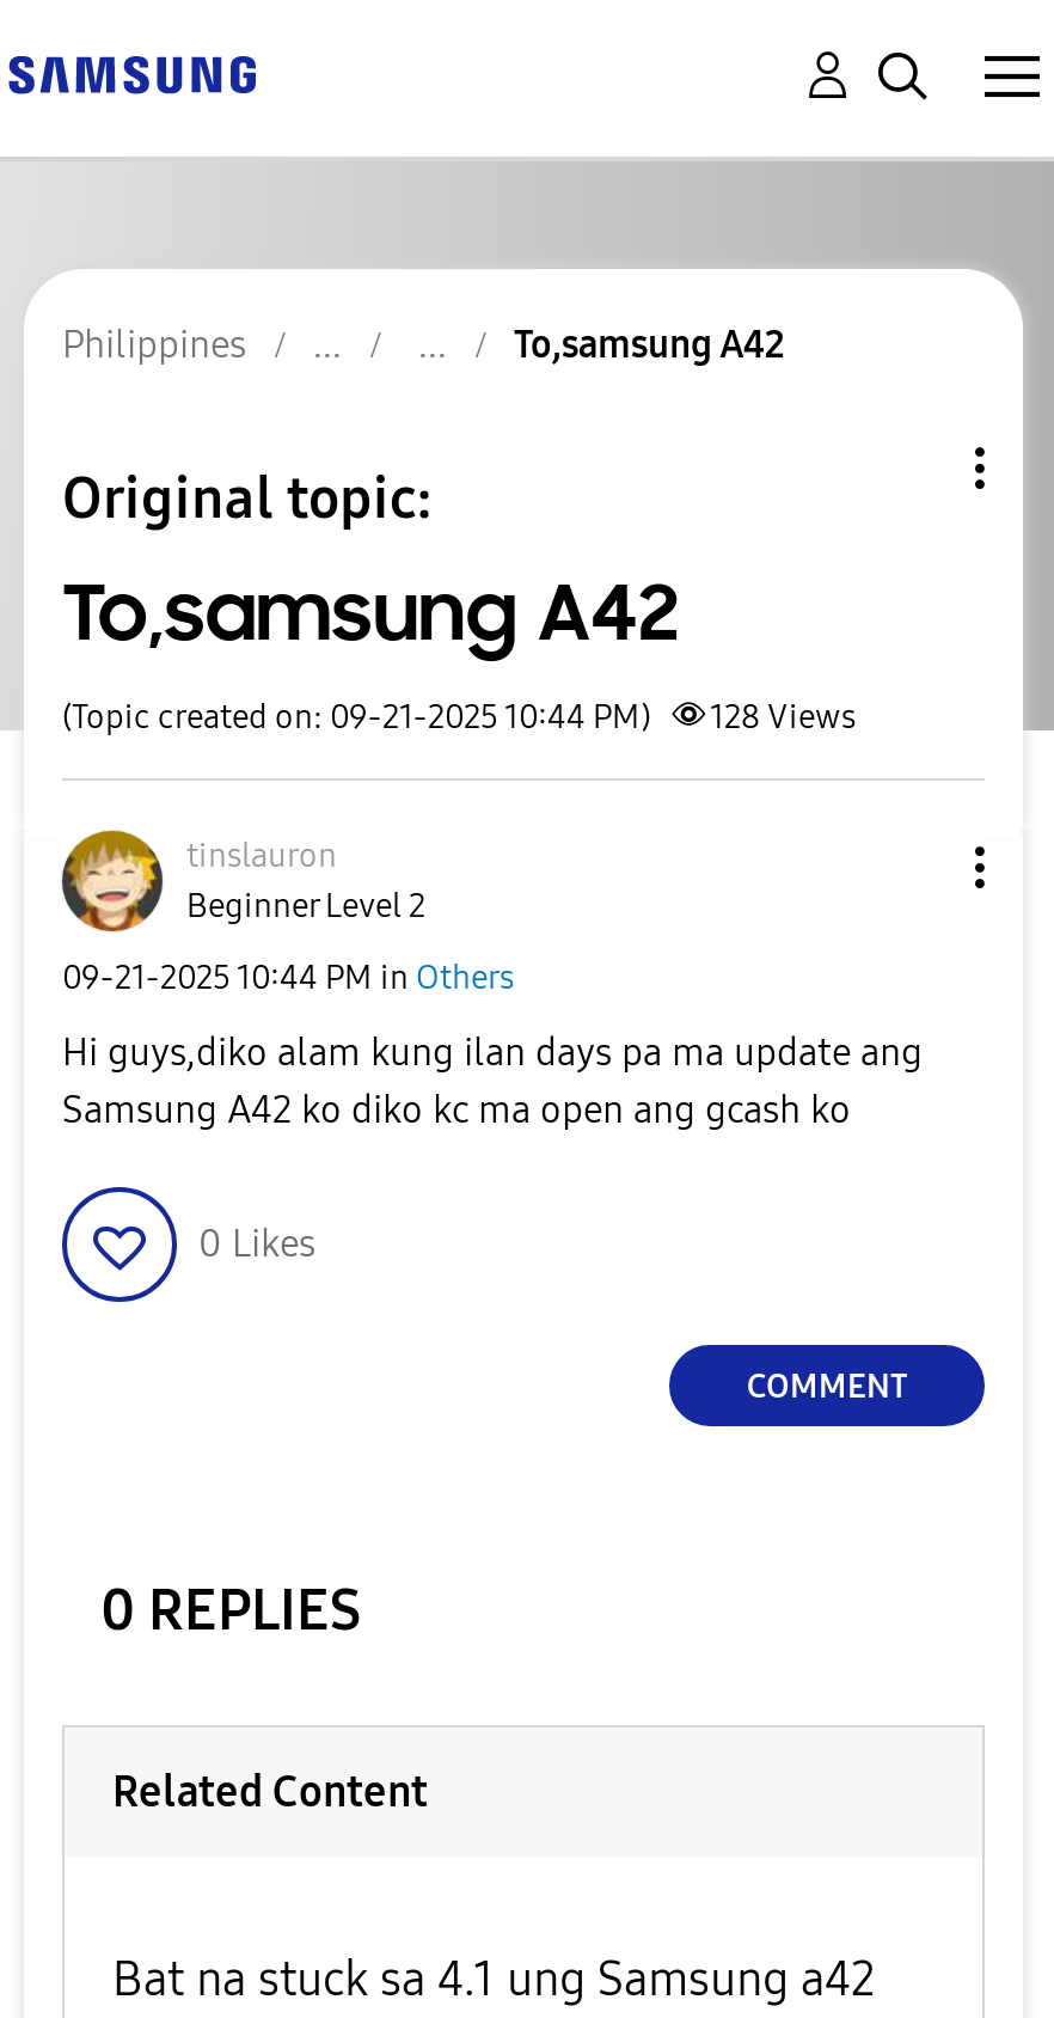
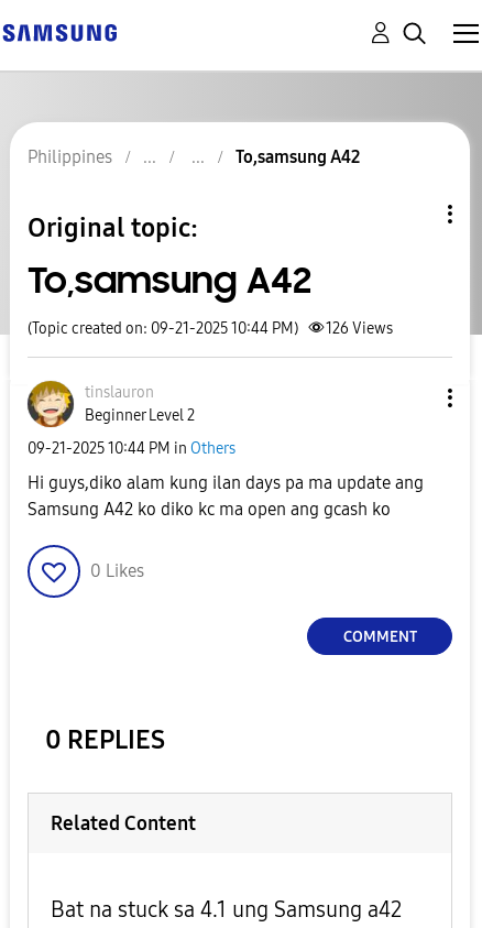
[62,697,856,738] (Topic created on: 09-21-2025 10:44 PM) 128 Views -> [28,319,393,338] (Topic created on: 09-21-2025 10:44 PM) 126 Views

